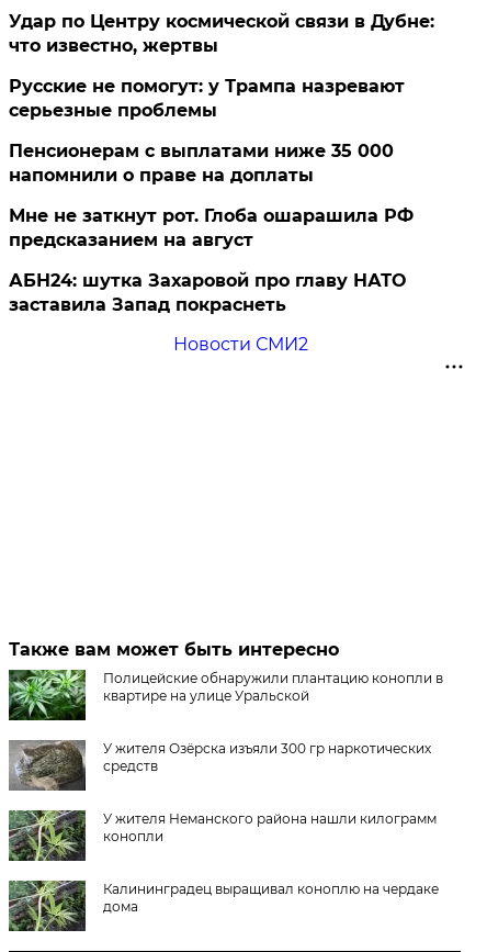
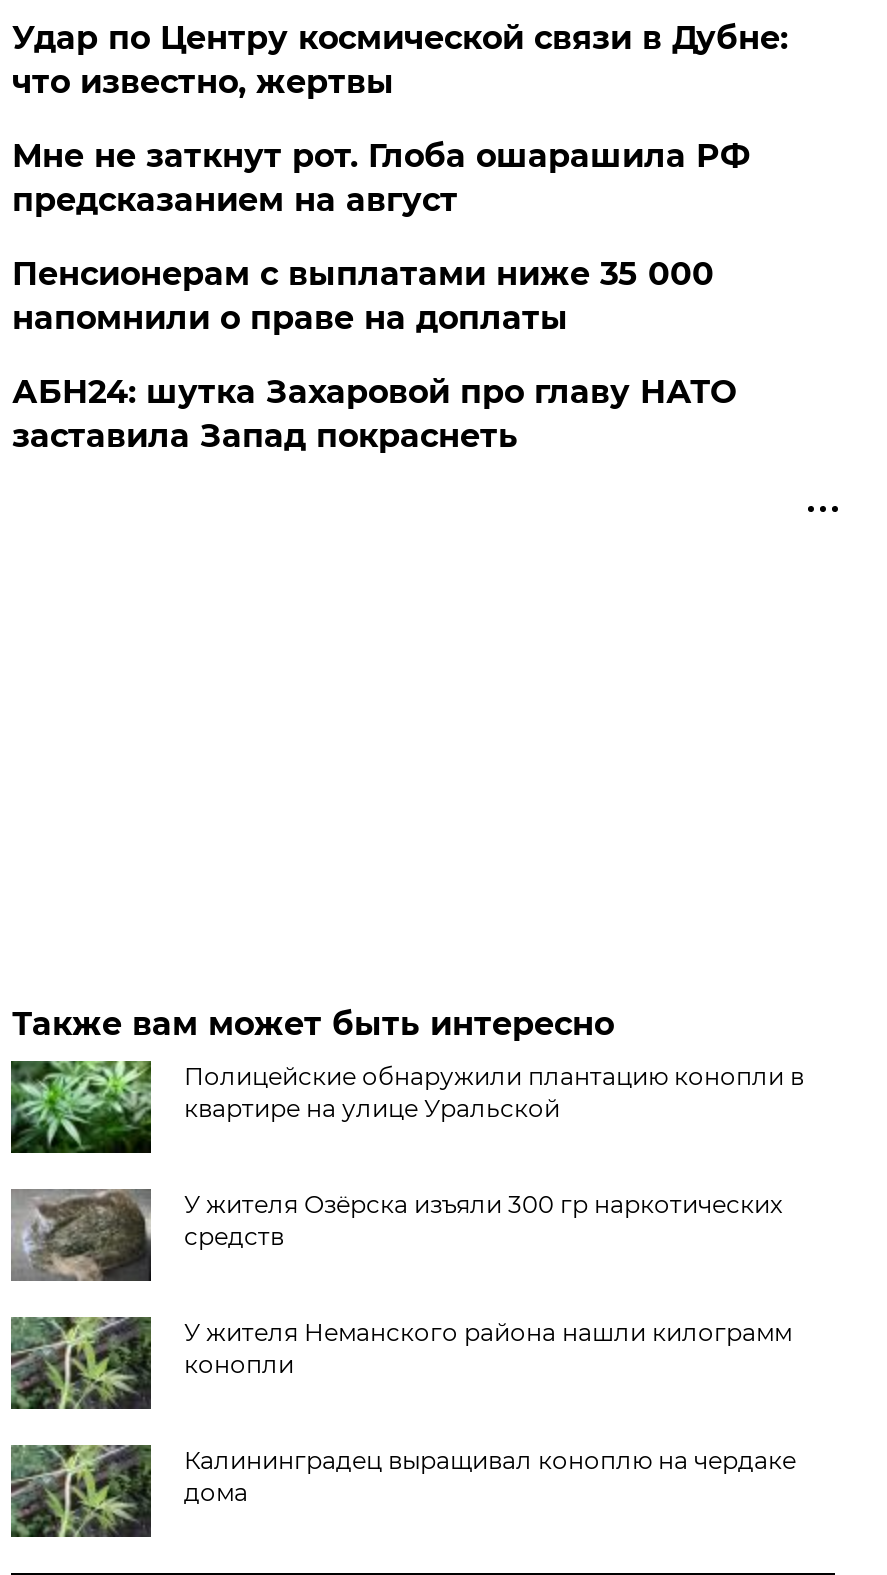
[9,76,405,121] Русские не помогут: у Трампа назревают | серьезные проблемы -> none
moved [9,205,414,250] -> [12,137,750,219]: Мне не заткнут рот. Глоба ошарашила РФ | предсказанием на август
[173,334,308,355] Новости СМИ2 -> none

